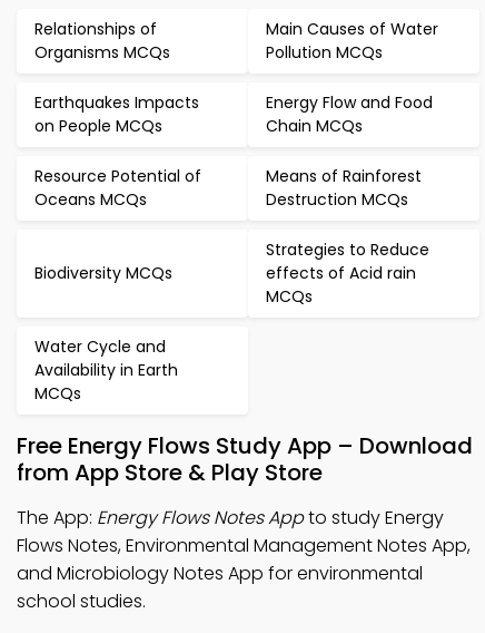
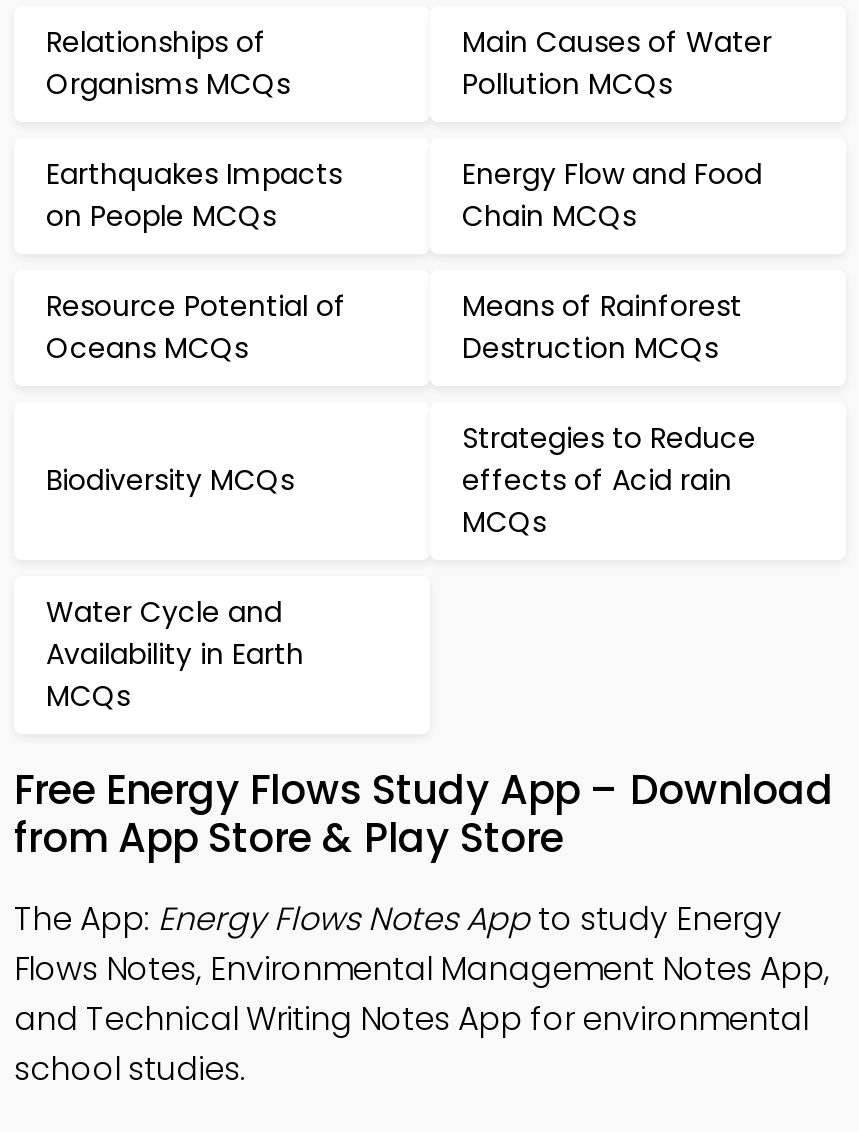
[17,561,423,586] and Microbiology Notes App for environmental -> [14,996,808,1042] and Technical Writing Notes App for environmental

